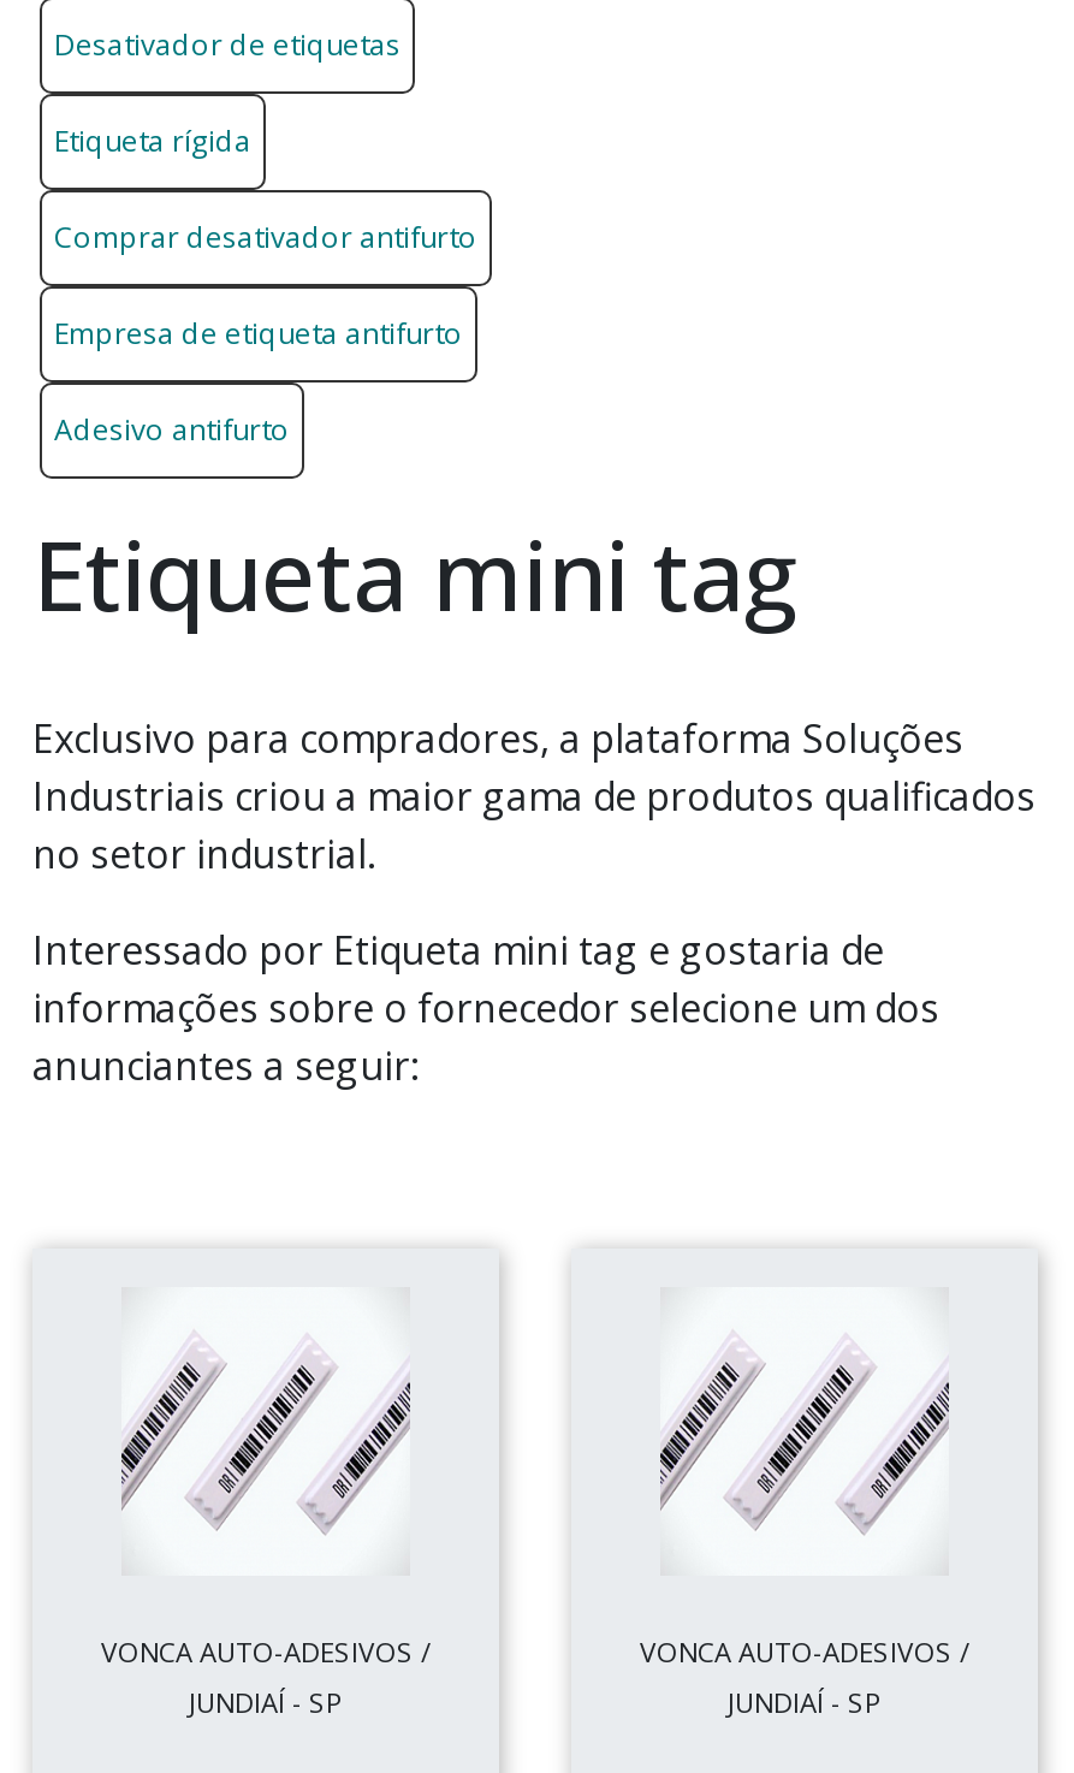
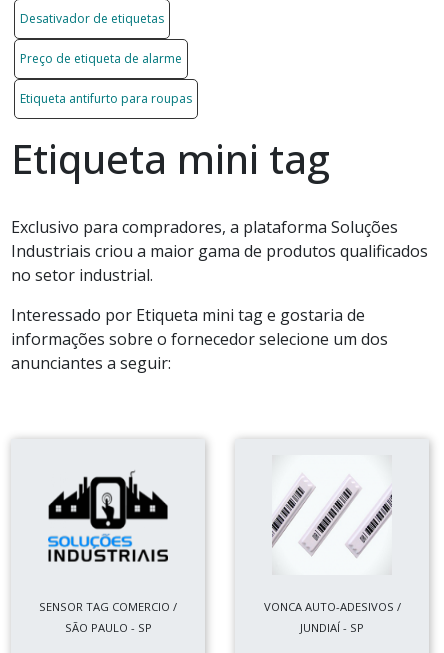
[54,120,477,450] Etiqueta rígida | Comprar desativador antifurto | Empresa de etiqueta antifurto | Adesivo antifurto -> [20,50,192,107] Preço de etiqueta de alarme | Etiqueta antifurto para roupas
[101,1323,431,1720] [image] | VONCA AUTO-ADESIVOS / | JUNDIAÍ - SP -> [39,470,177,635] [image] | SENSOR TAG COMERCIO / | SÃO PAULO - SP

